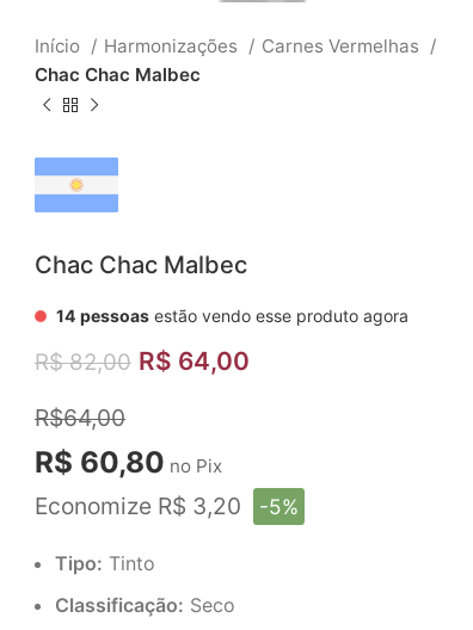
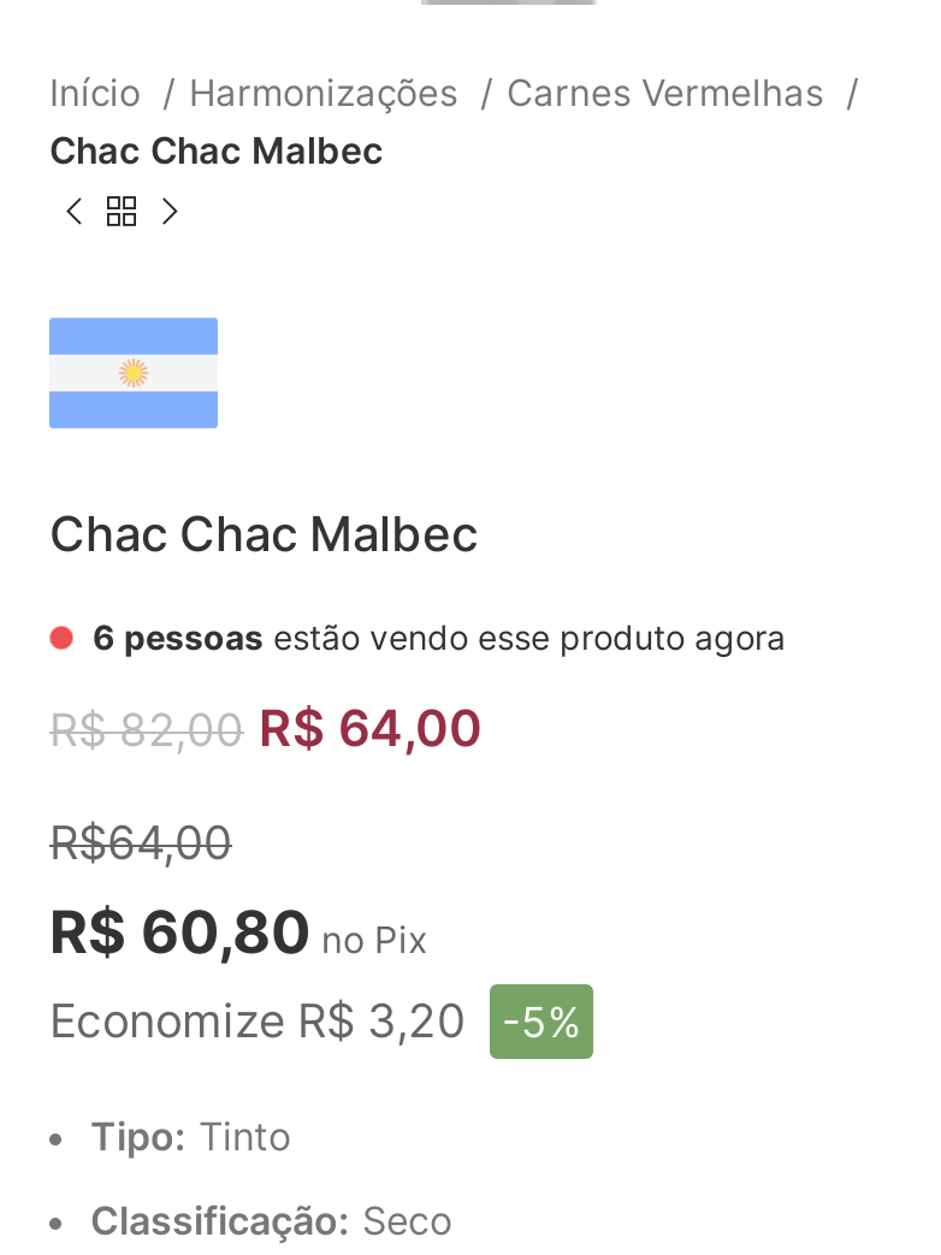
[56,305,408,326] 14 pessoas estão vendo esse produto agora -> [93,616,786,657] 6 pessoas estão vendo esse produto agora

